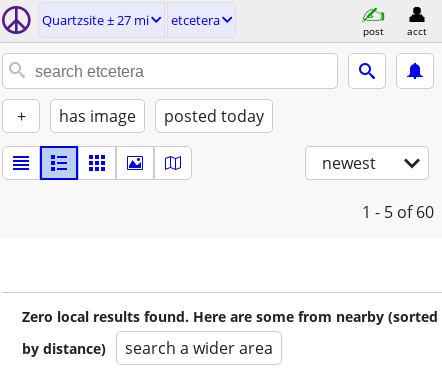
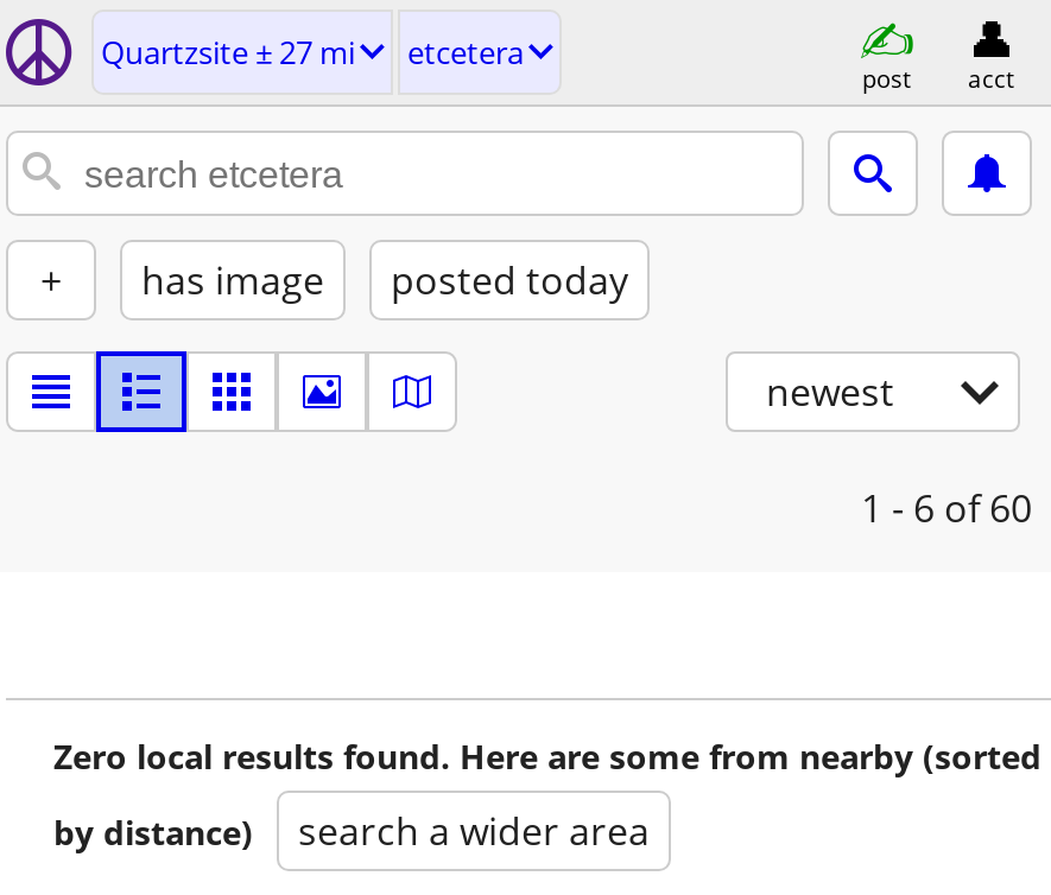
[362,201,434,223] 1 - 5 of 60 -> [861,482,1032,534] 1 - 6 of 60

